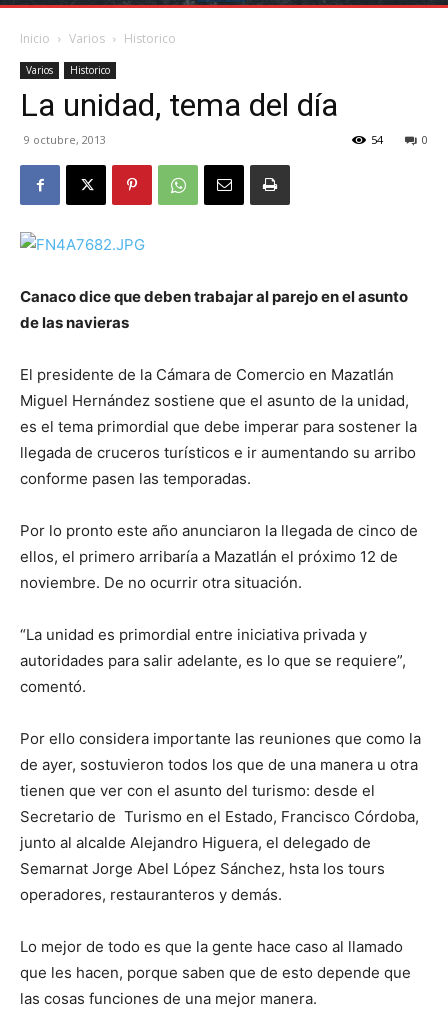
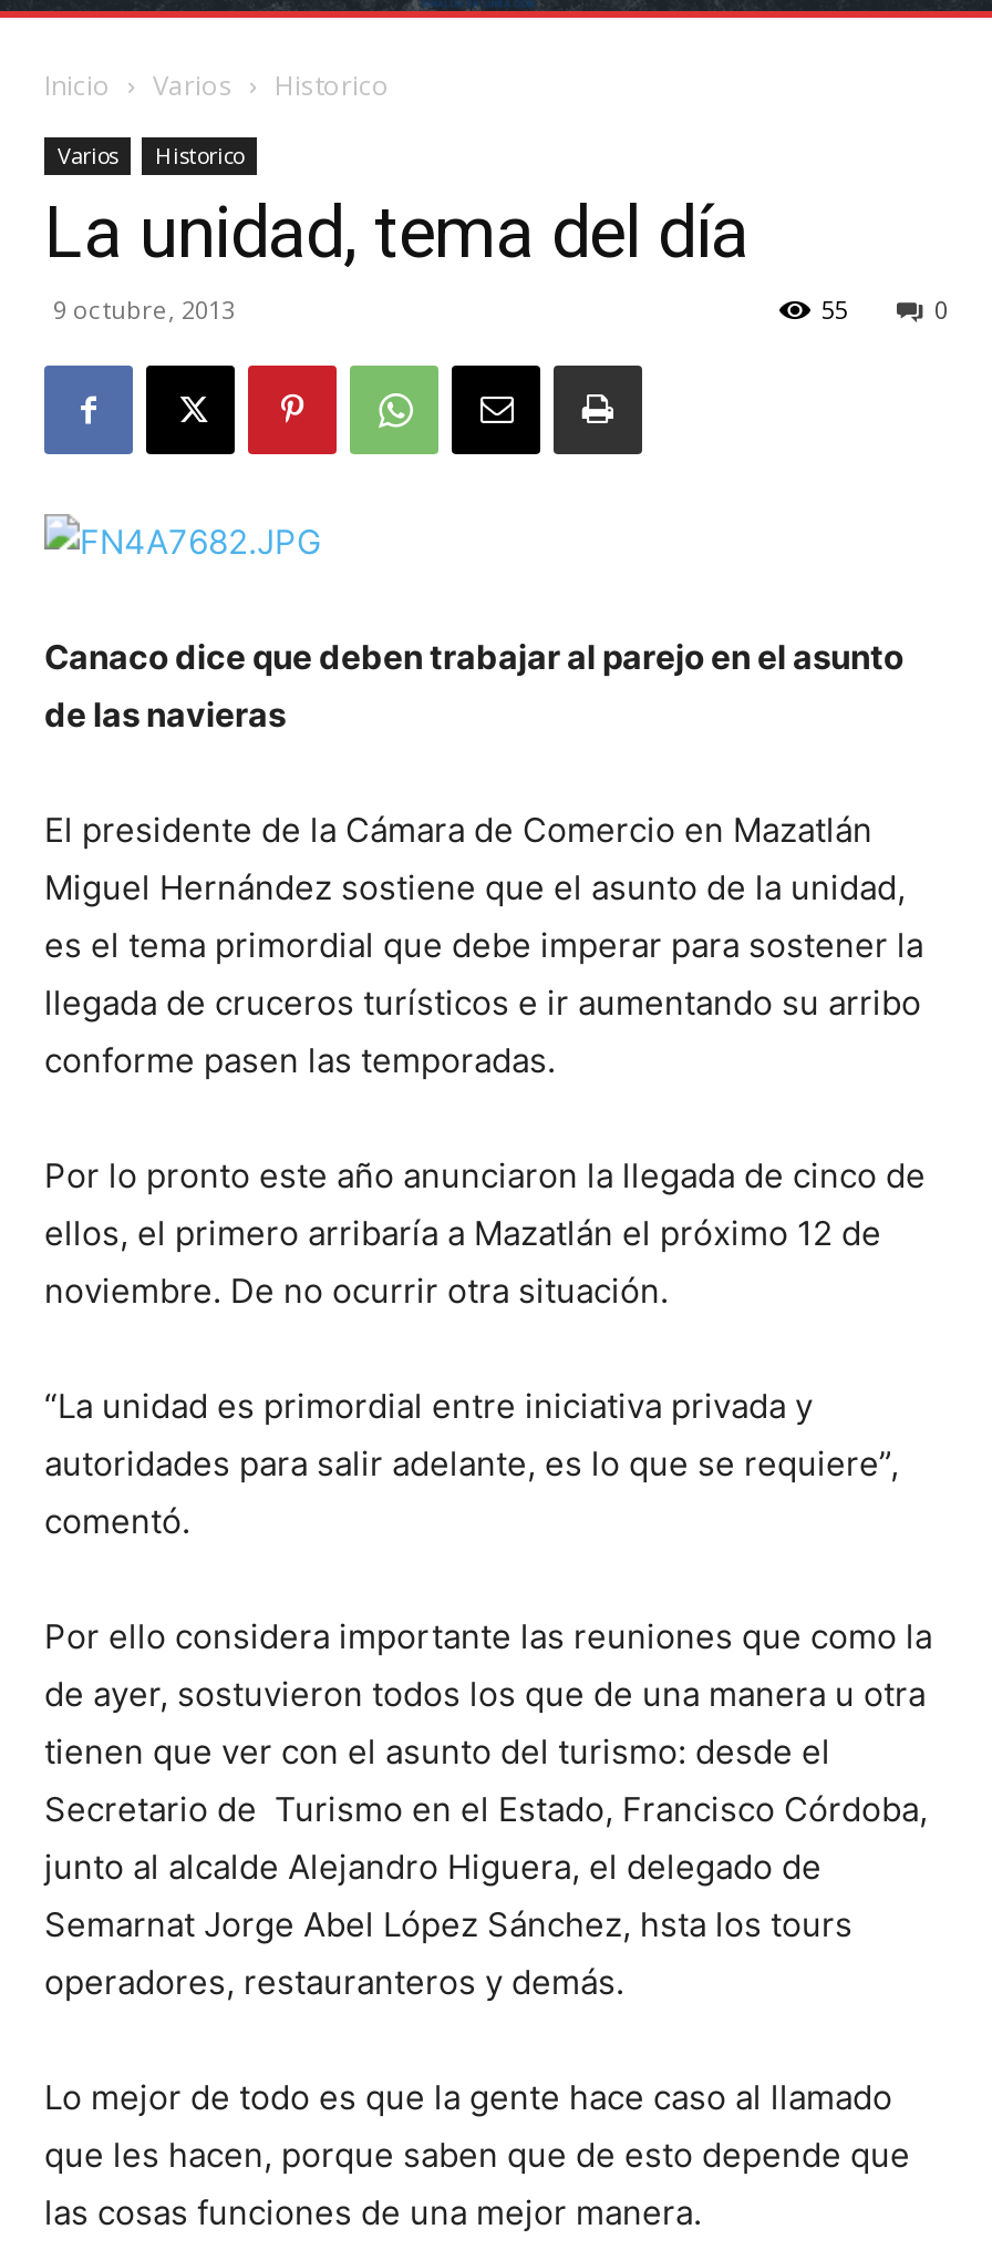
[371,132,383,147] 54 -> [821,292,848,326] 55

